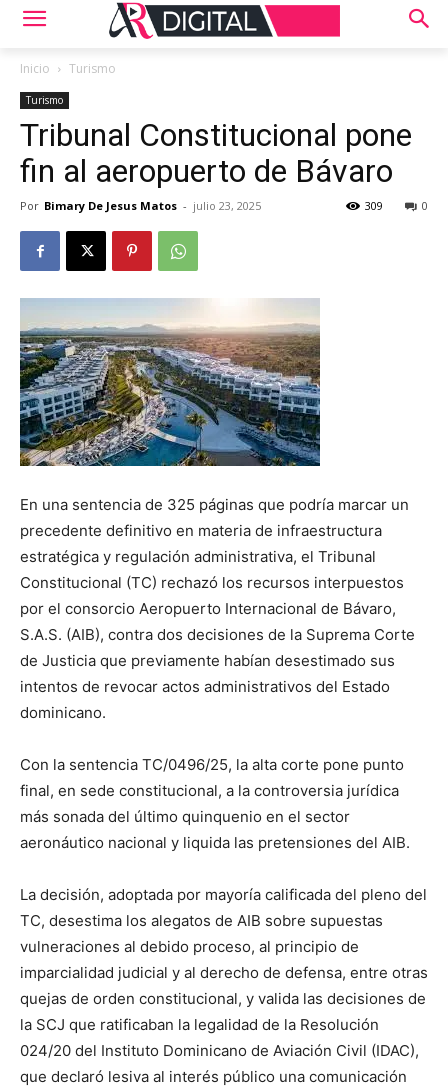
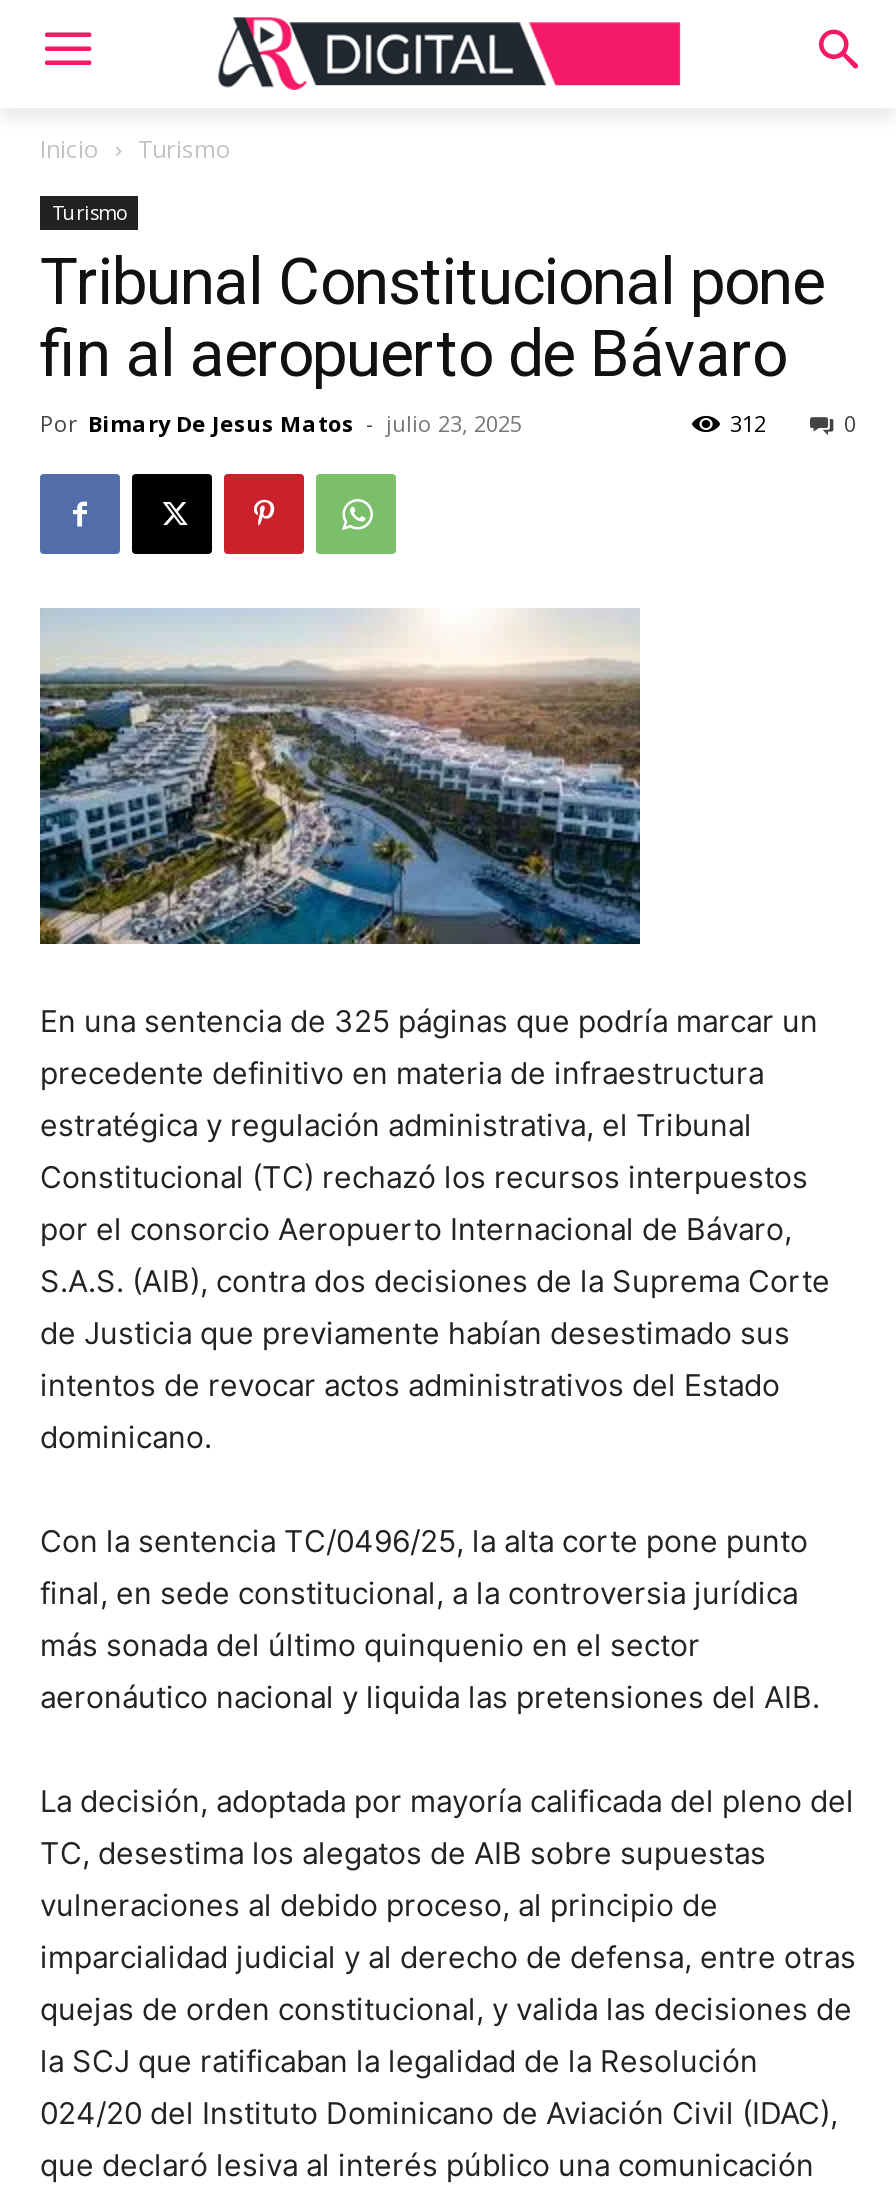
[365,198,383,213] 309 -> [730,408,766,438] 312

